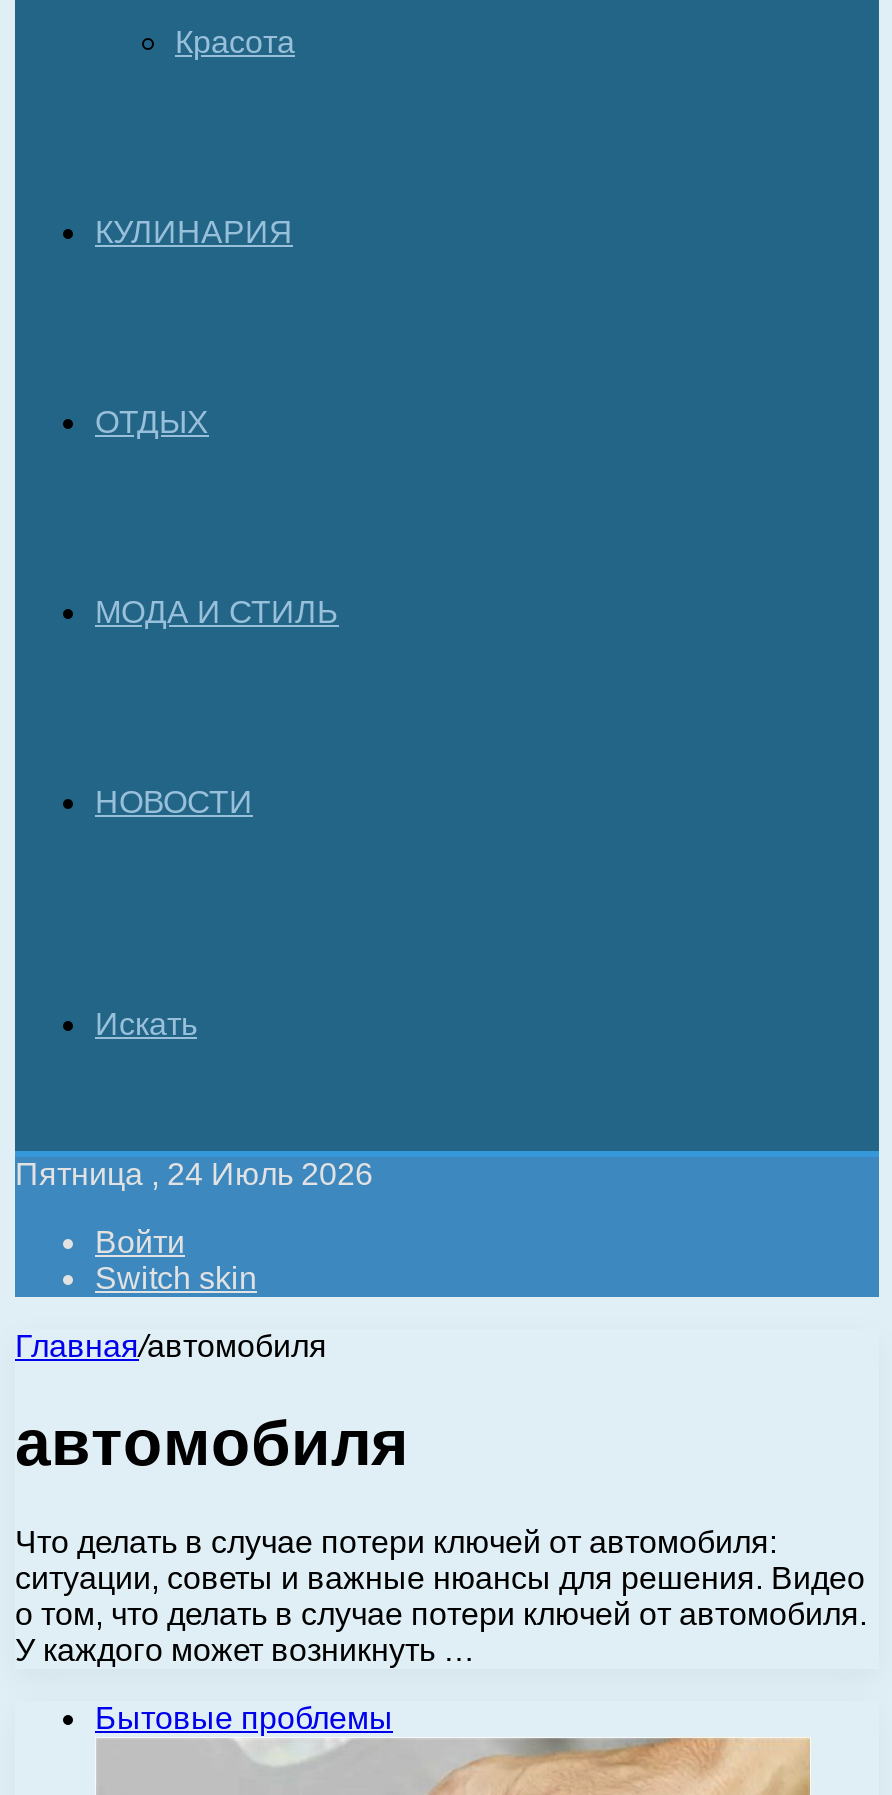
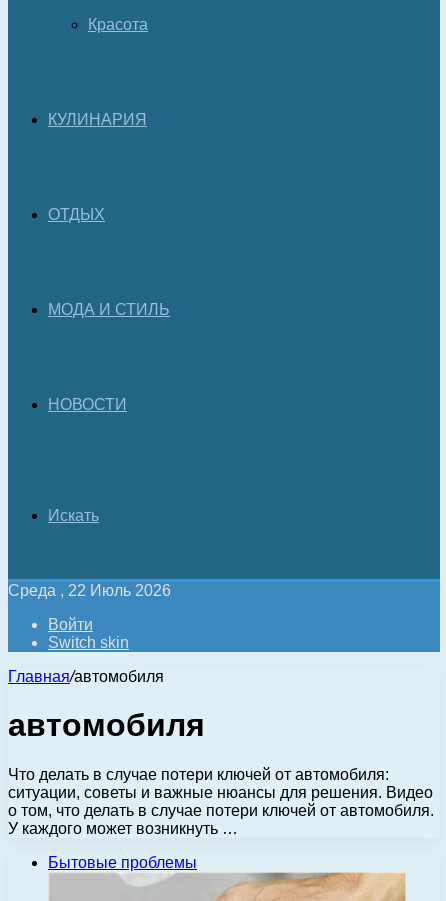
[15,1157,373,1191] Пятница , 24 Июль 2026 -> [8,582,171,599] Среда , 22 Июль 2026

